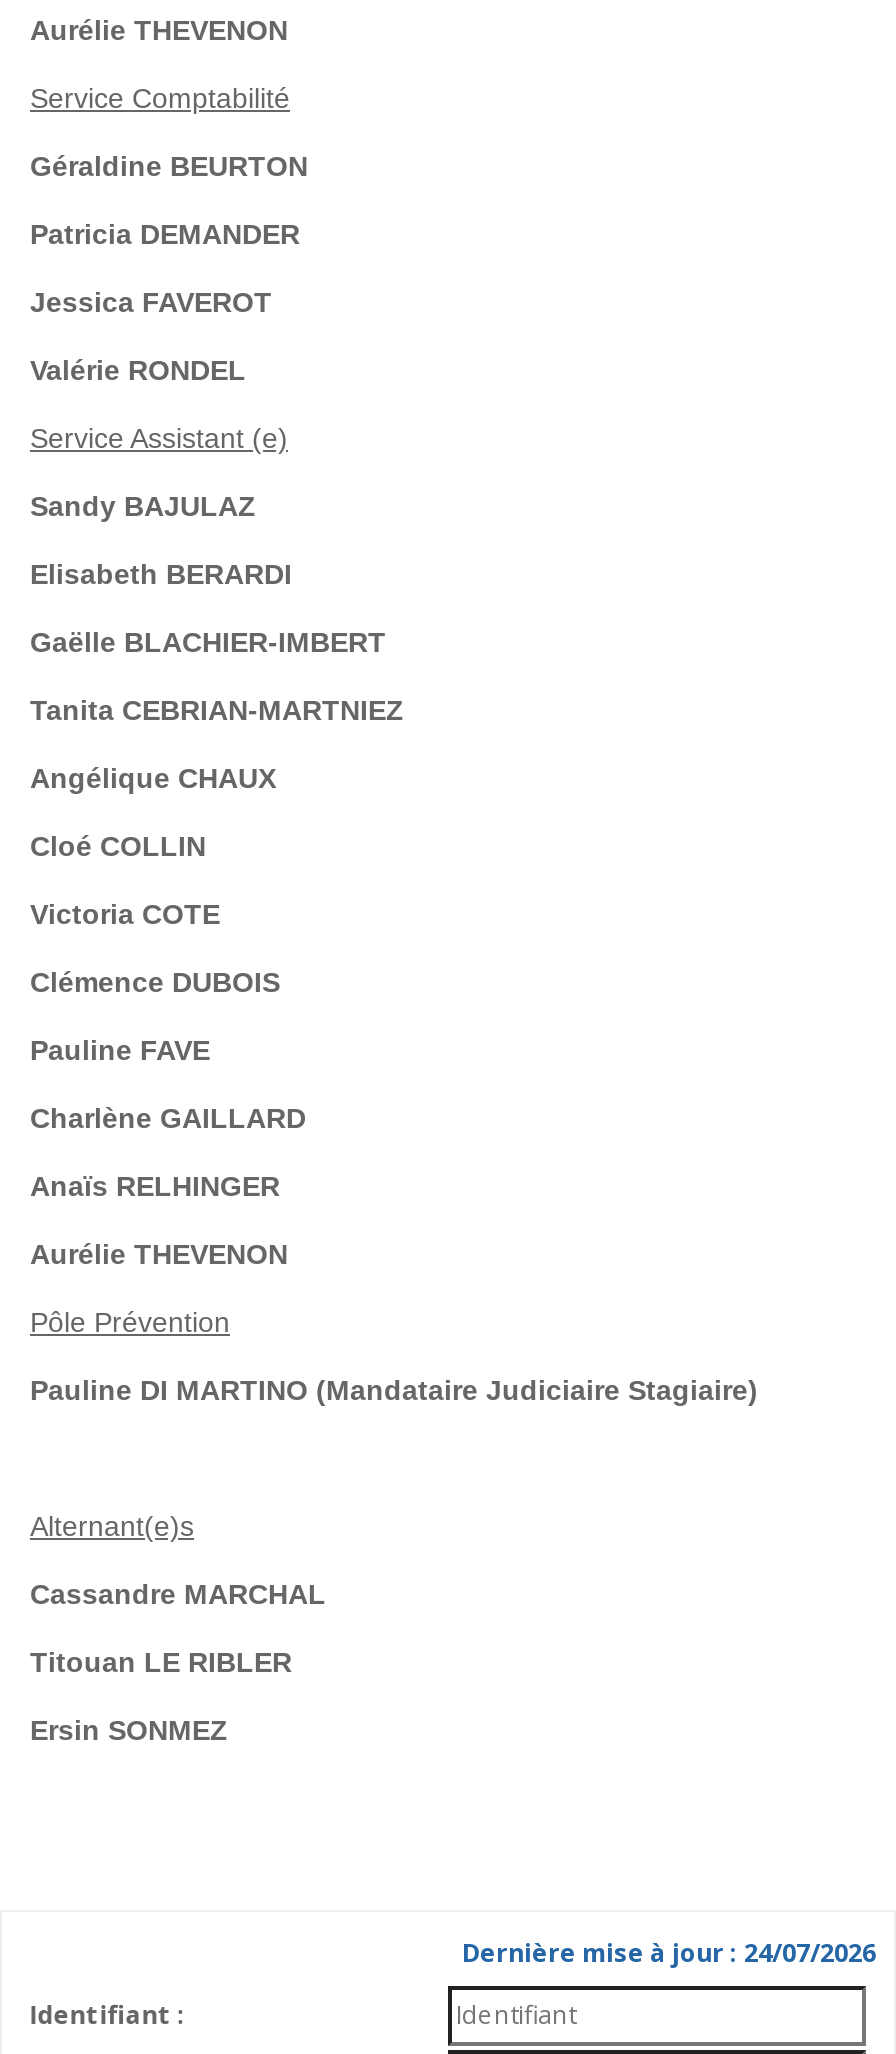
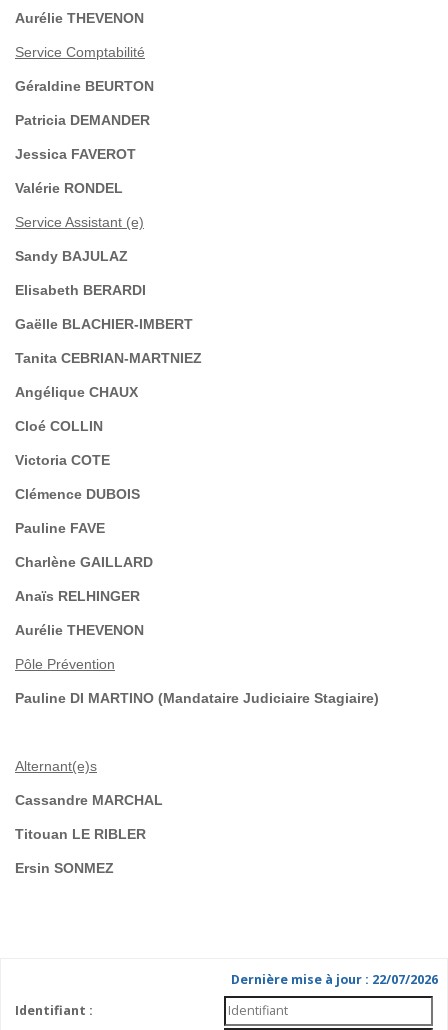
[462,1936,876,1970] Dernière mise à jour : 24/07/2026 -> [231,971,438,988] Dernière mise à jour : 22/07/2026

